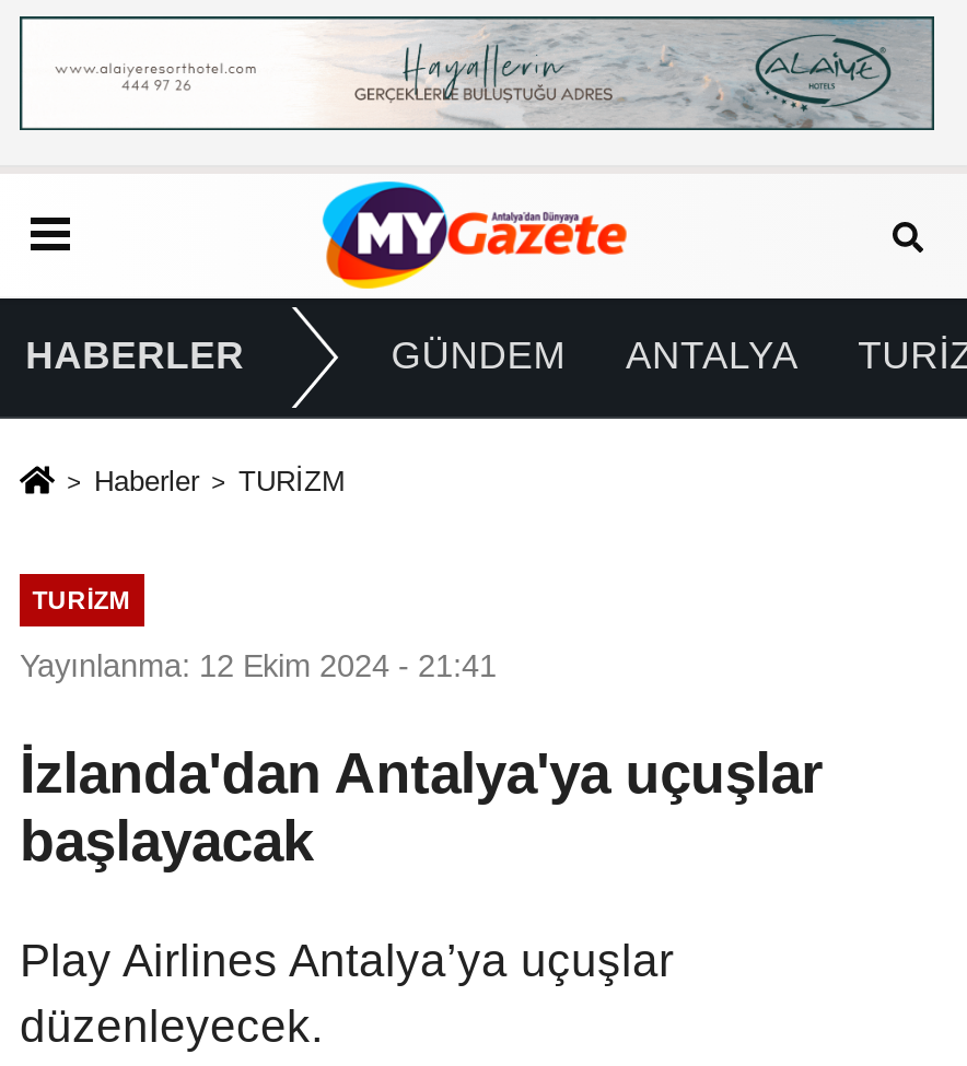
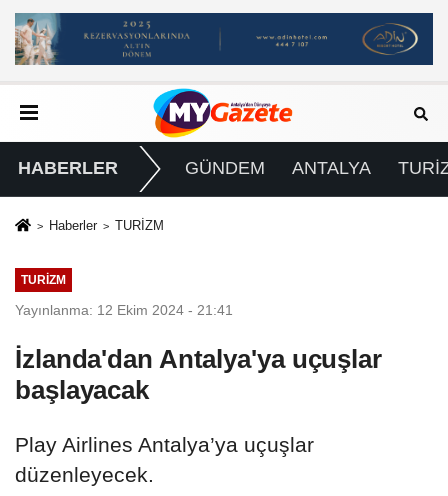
[18,16,934,130] [image] -> [14,13,433,65] [image]

